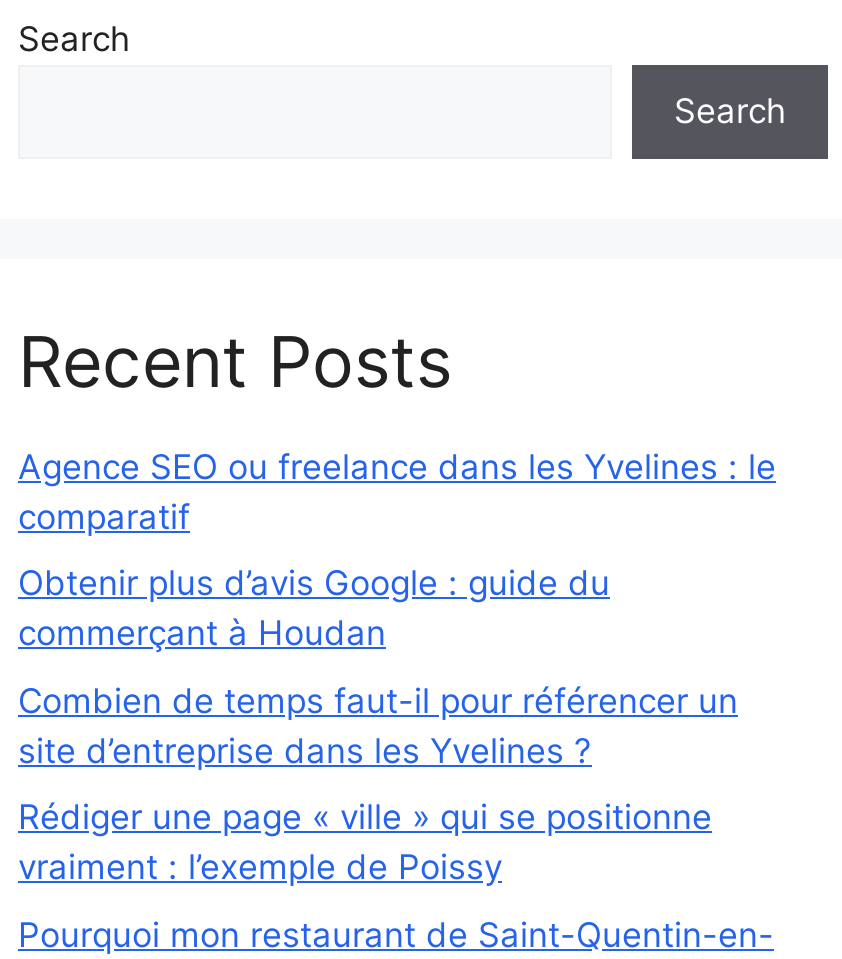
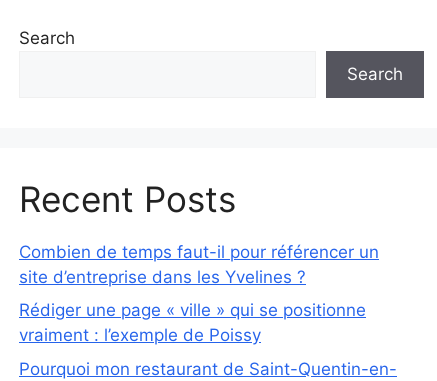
[18,446,776,653] Agence SEO ou freelance dans les Yvelines : le | comparatif | Obtenir plus d’avis Google : guide du | commerçant à Houdan -> none

